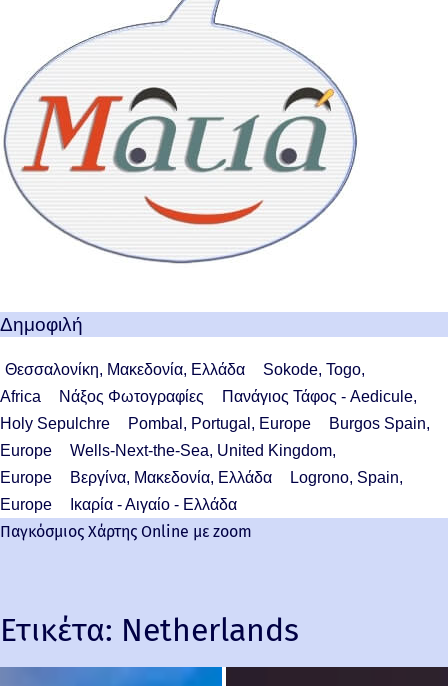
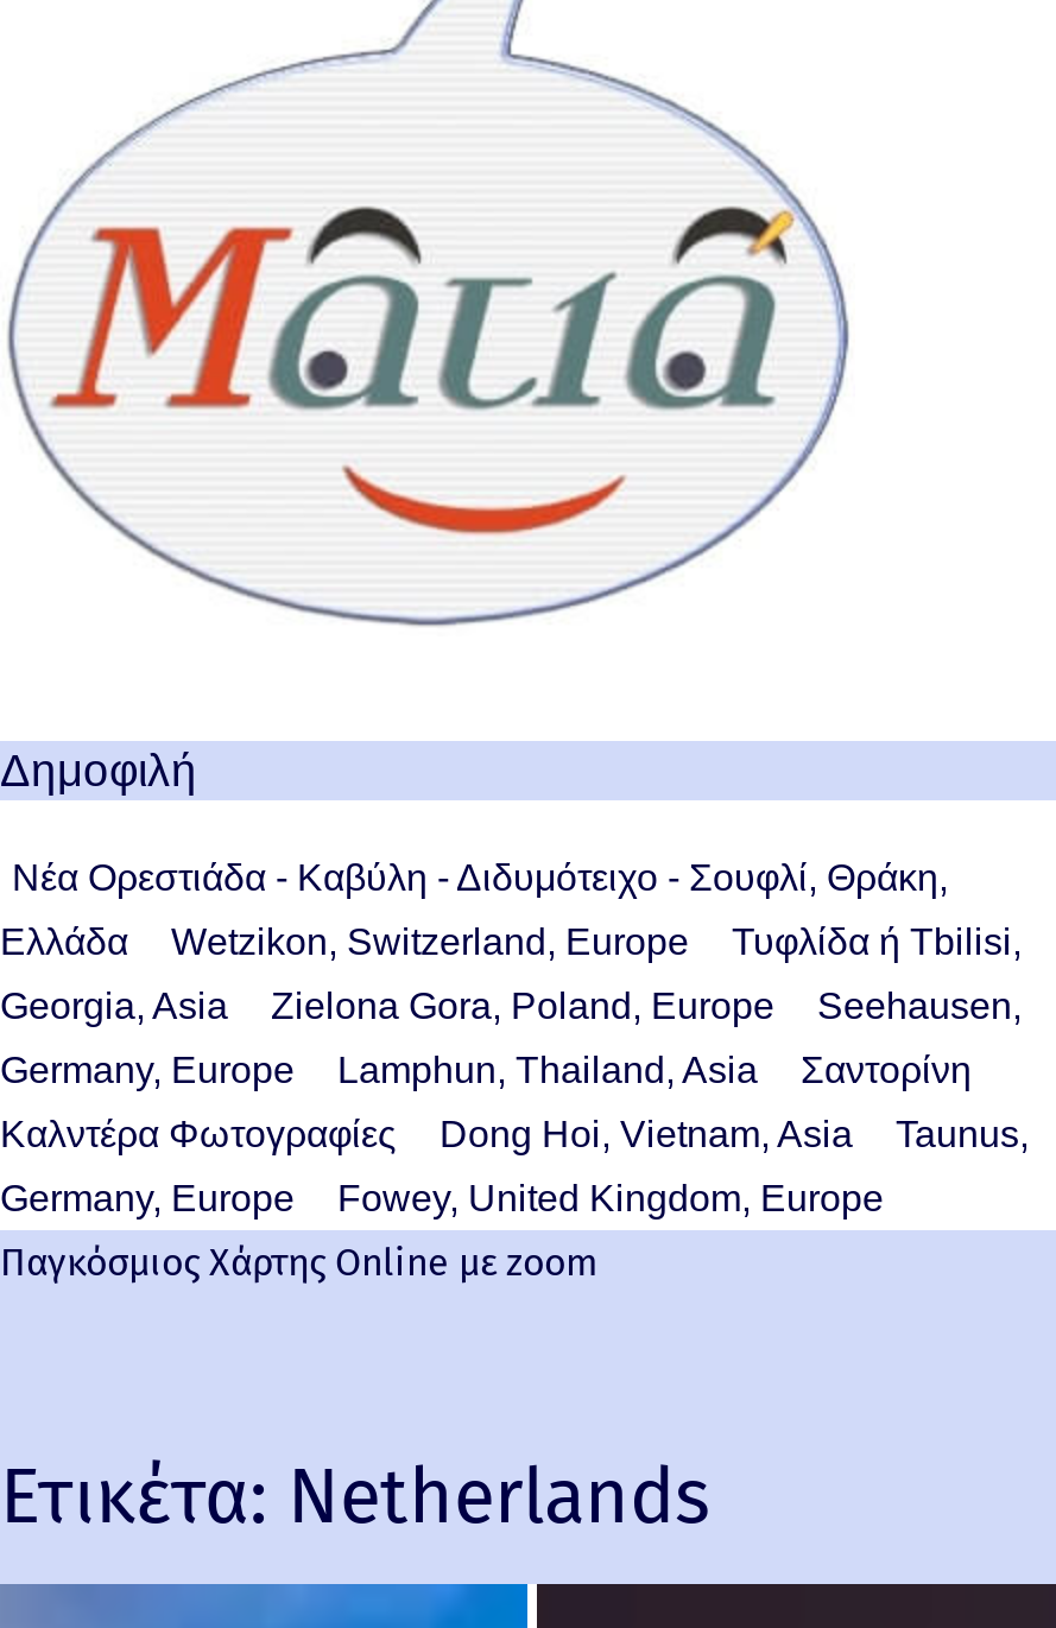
[5,361,365,378] Θεσσαλονίκη, Μακεδονία, Ελλάδα | Sokode, Togo, -> [12,858,948,898] Νέα Ορεστιάδα - Καβύλη - Διδυμότειχο - Σουφλί, Θράκη,
[0,388,417,405] Africa | Νάξος Φωτογραφίες | Πανάγιος Τάφος - Aedicule, -> [0,922,1022,962] Ελλάδα | Wetzikon, Switzerland, Europe | Τυφλίδα ή Tbilisi,
[0,415,430,432] Holy Sepulchre | Pombal, Portugal, Europe | Burgos Spain, -> [0,986,1022,1026] Georgia, Asia | Zielona Gora, Poland, Europe | Seehausen,
[0,442,336,459] Europe | Wells-Next-the-Sea, United Kingdom, -> [0,1050,972,1091] Germany, Europe | Lamphun, Thailand, Asia | Σαντορίνη
[0,469,403,486] Europe | Βεργίνα, Μακεδονία, Ελλάδα | Logrono, Spain, -> [0,1114,1029,1155] Καλντέρα Φωτογραφίες | Dong Hoi, Vietnam, Asia | Taunus,
[0,496,237,513] Europe | Ικαρία - Αιγαίο - Ελλάδα -> [0,1178,884,1219] Germany, Europe | Fowey, United Kingdom, Europe

